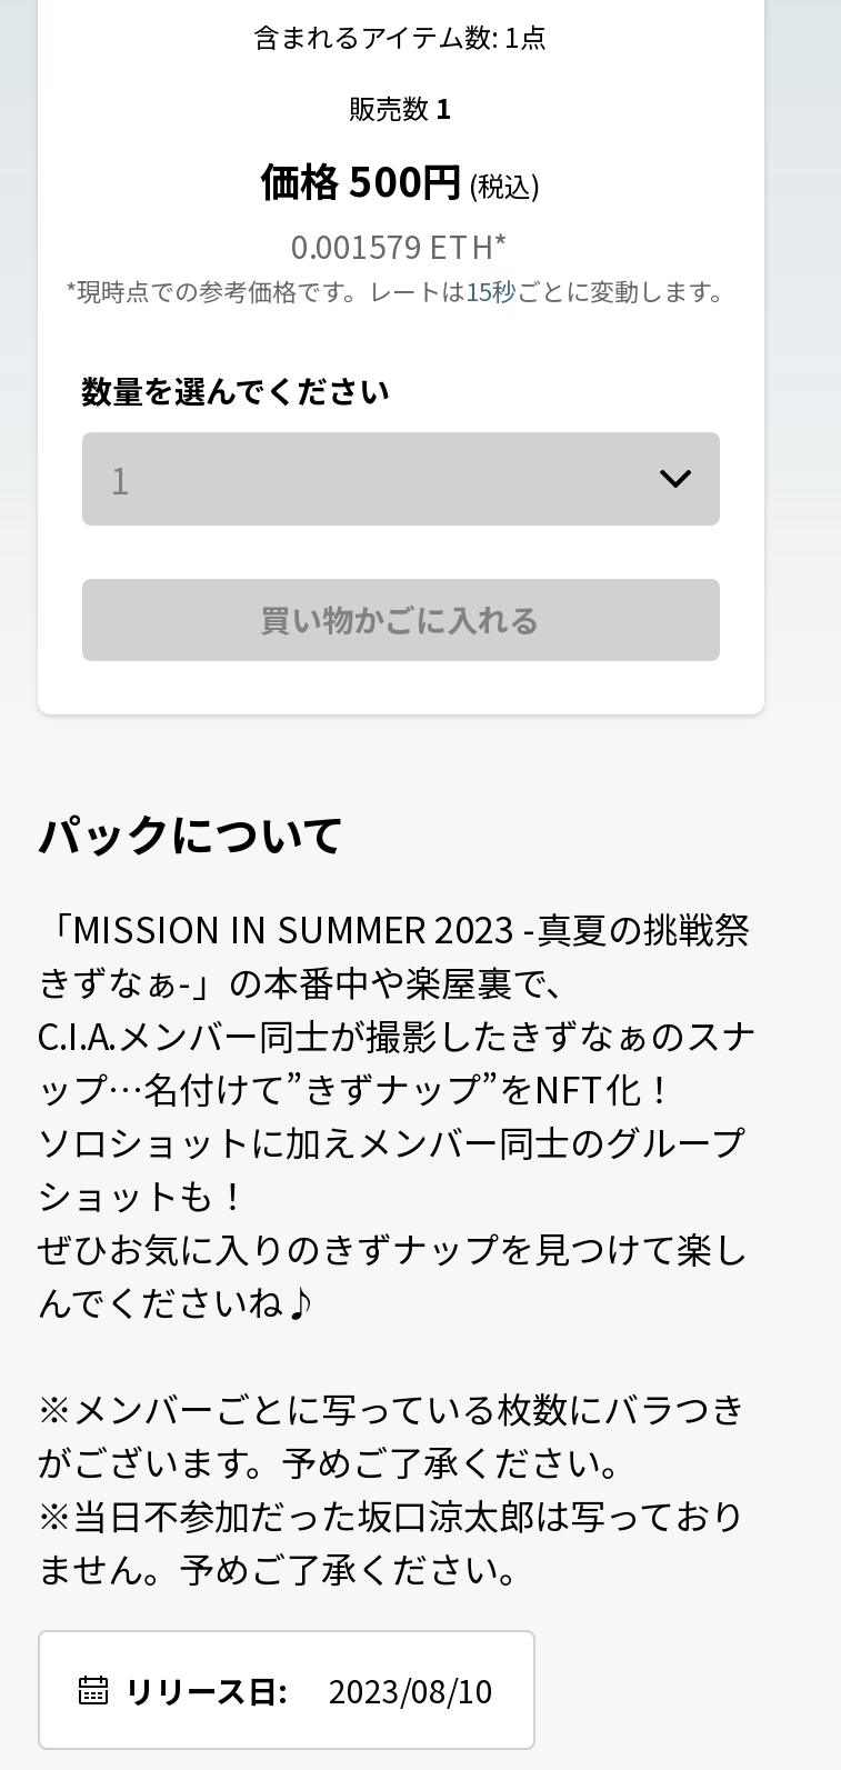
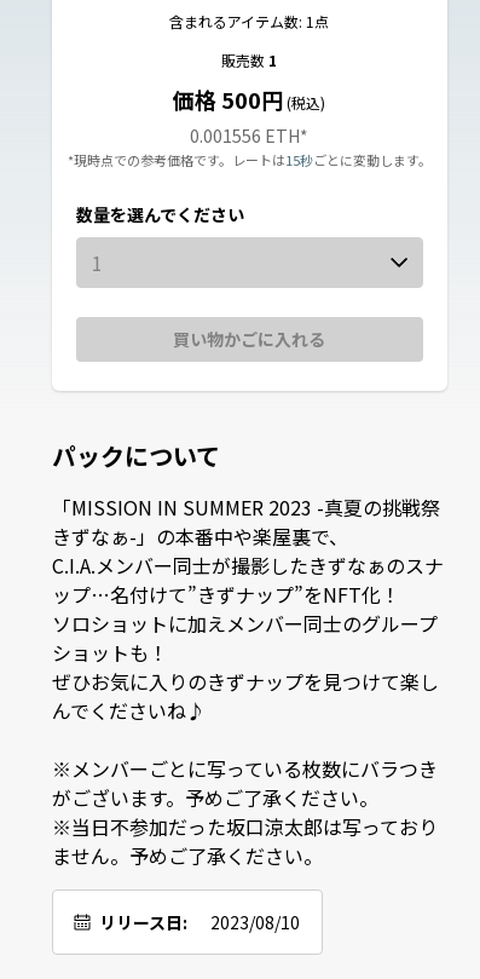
[291,223,509,268] 0.001579 ETH* -> [190,123,308,148] 0.001556 ETH*

